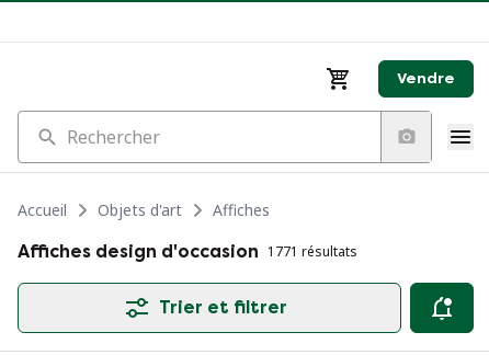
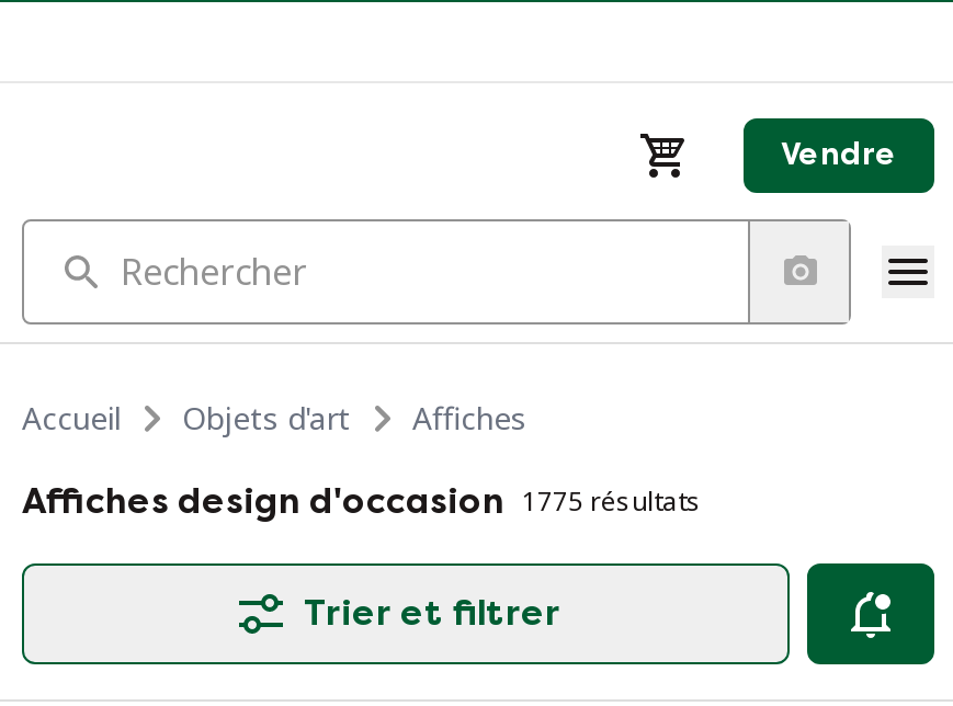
[18,241,357,262] Affiches design d'occasion 1771 résultats -> [22,480,702,522] Affiches design d'occasion 1775 résultats

